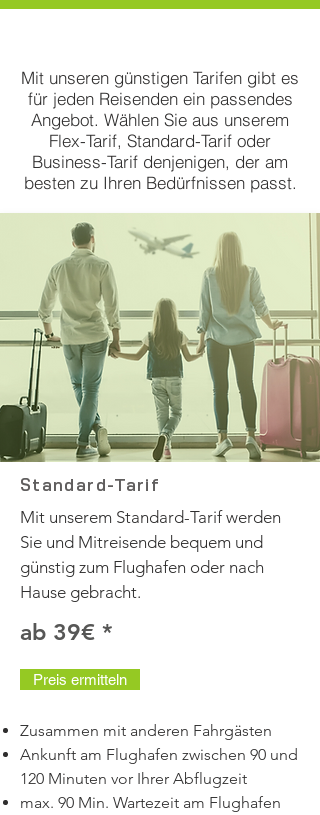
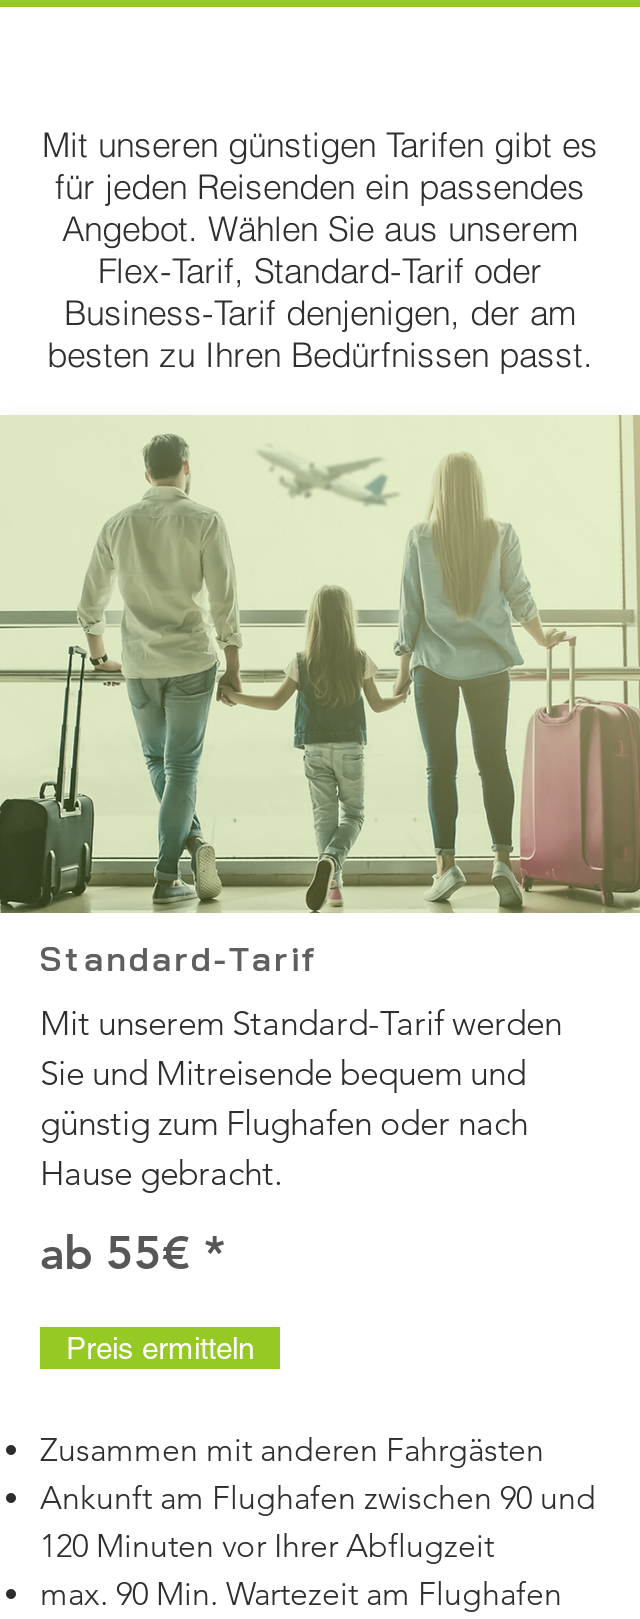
[20,618,113,646] ab 39€ * -> [40,1225,226,1281] ab 55€ *

